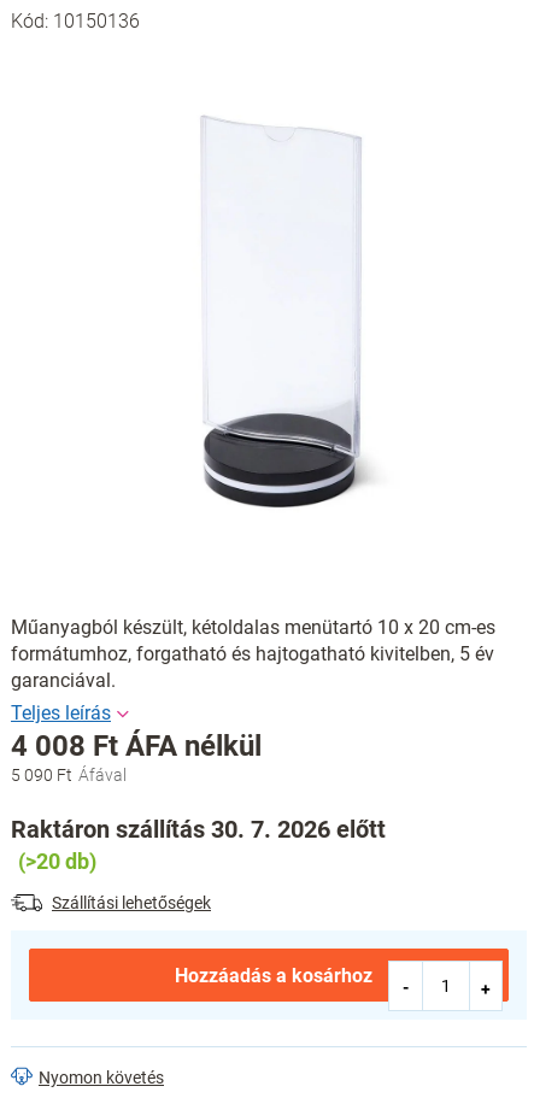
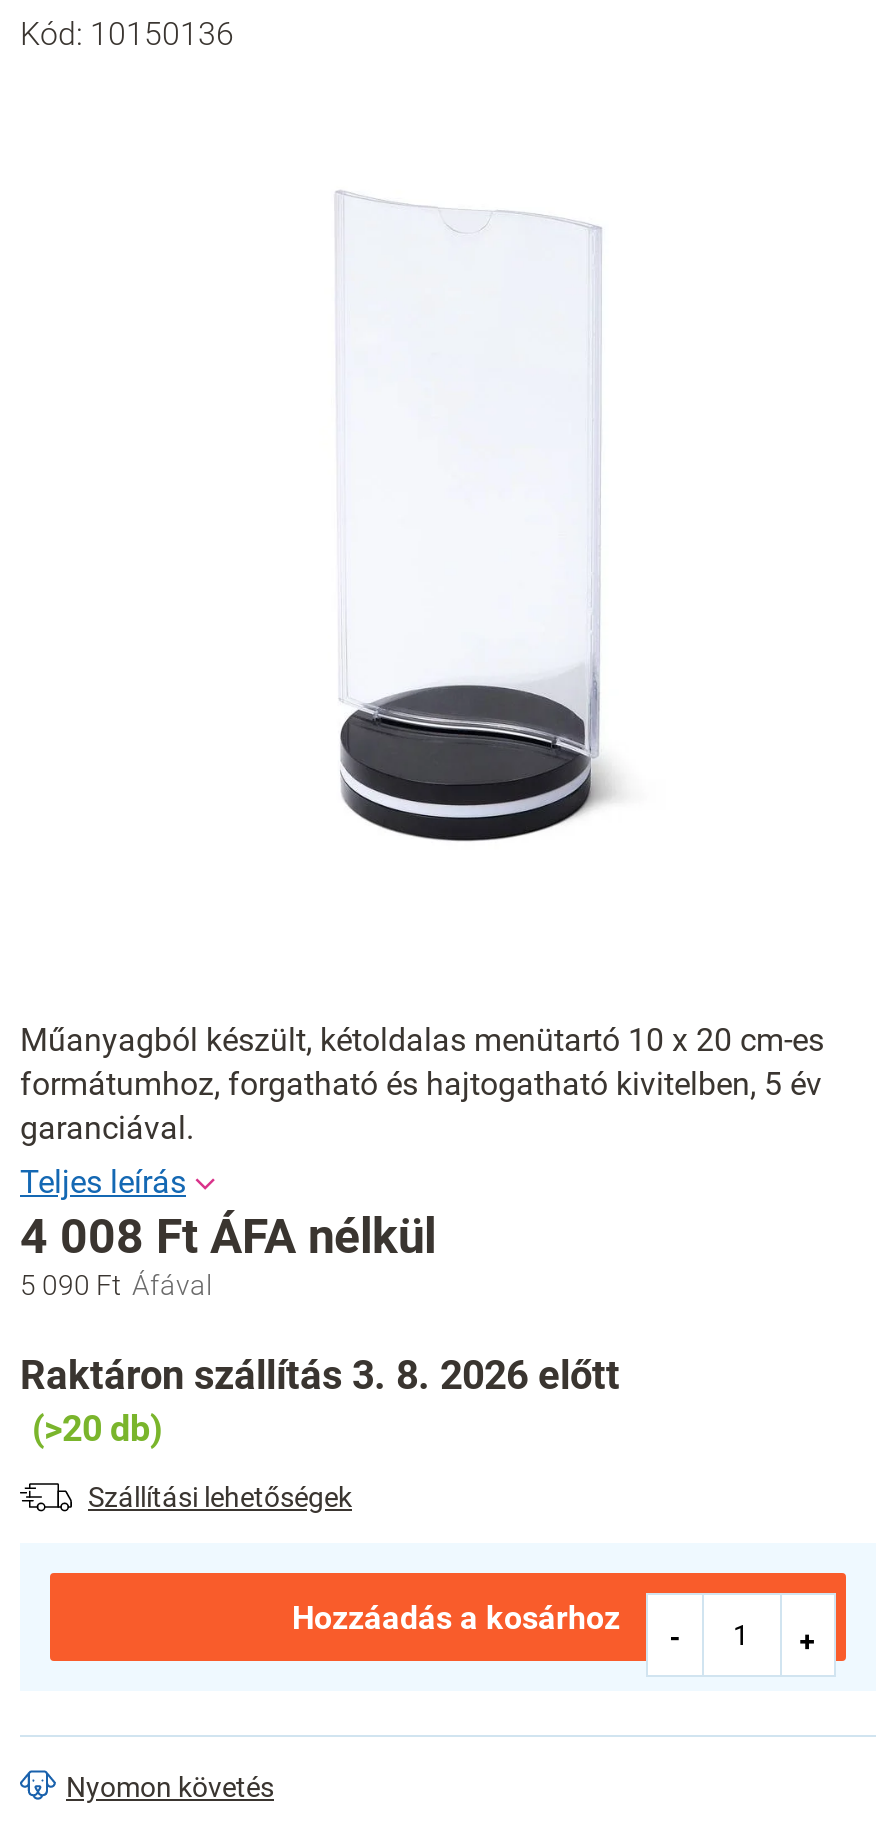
[11,815,386,844] Raktáron szállítás 30. 7. 2026 előtt -> [20,1351,620,1399] Raktáron szállítás 3. 8. 2026 előtt

